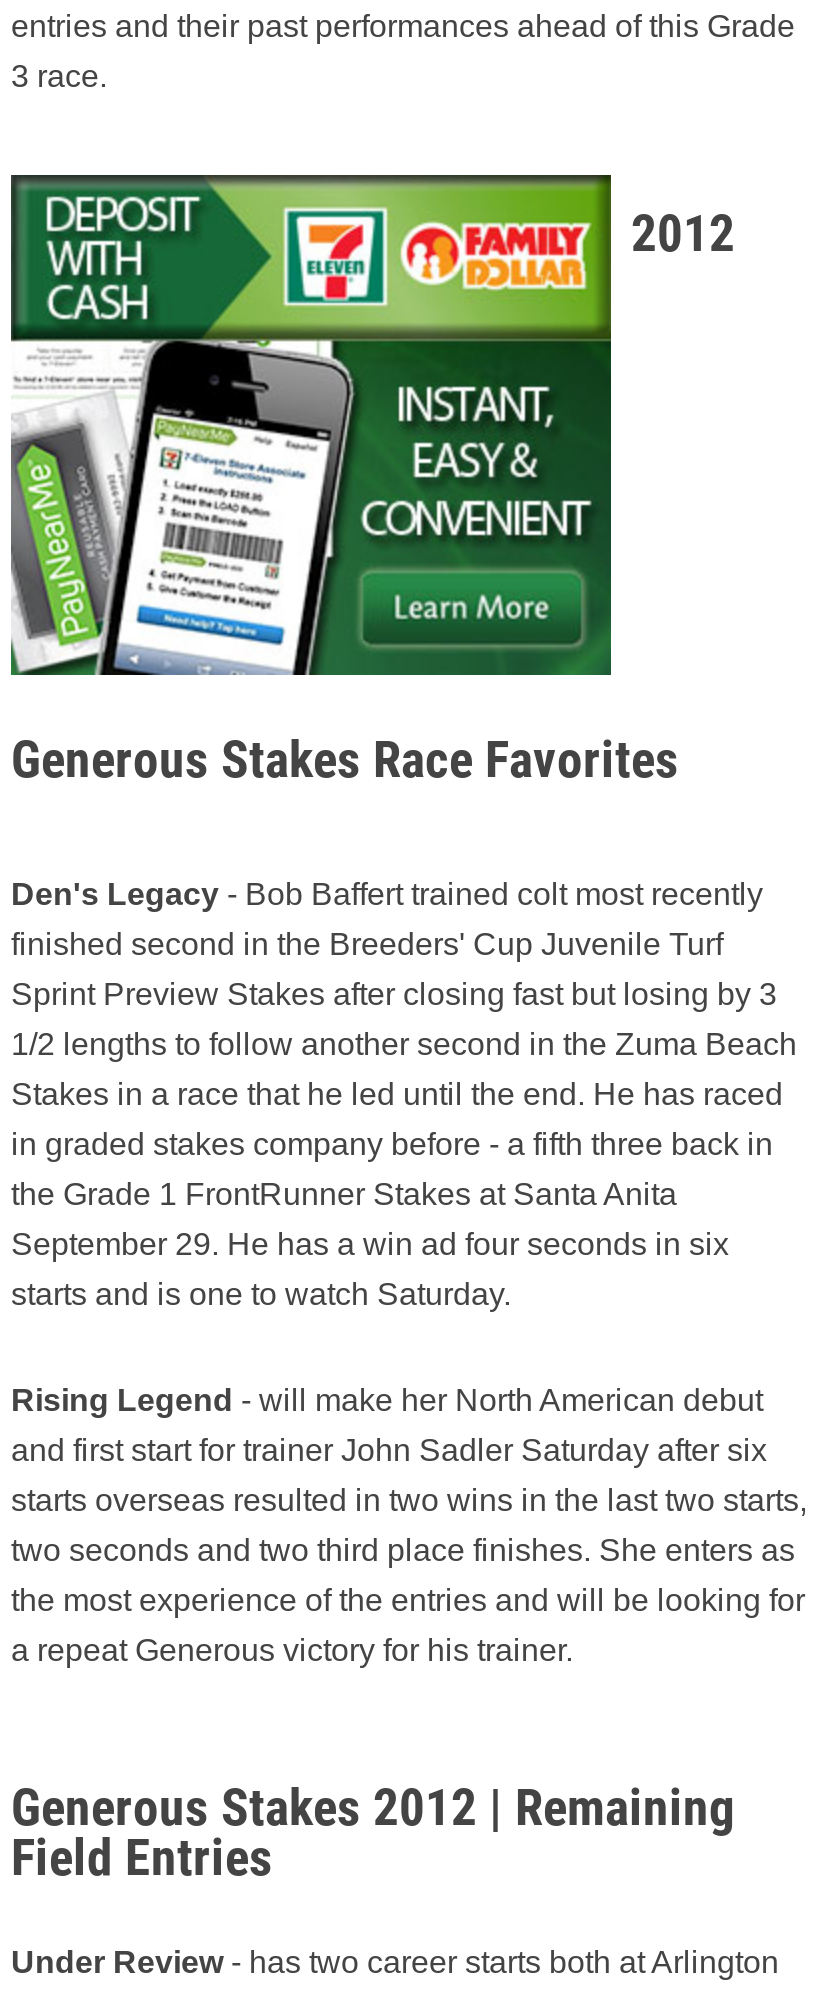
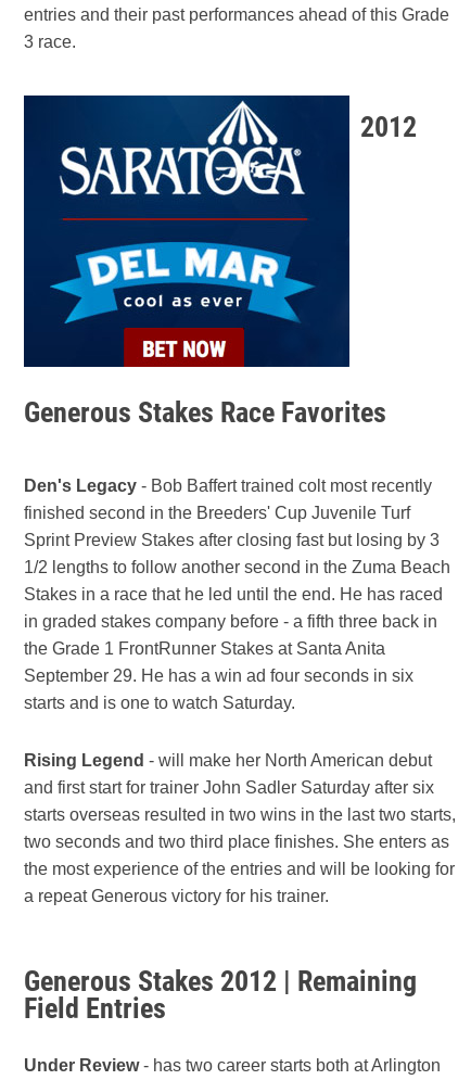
[9,175,611,677] [image] -> [23,96,349,368] [image]

